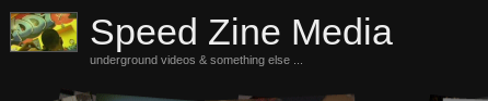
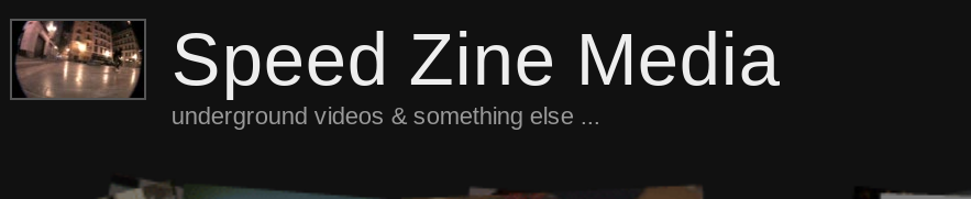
[10,12,78,52] [image] -> [12,19,144,98] [image]

